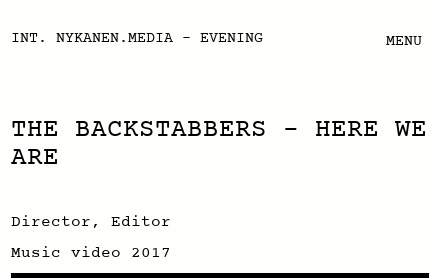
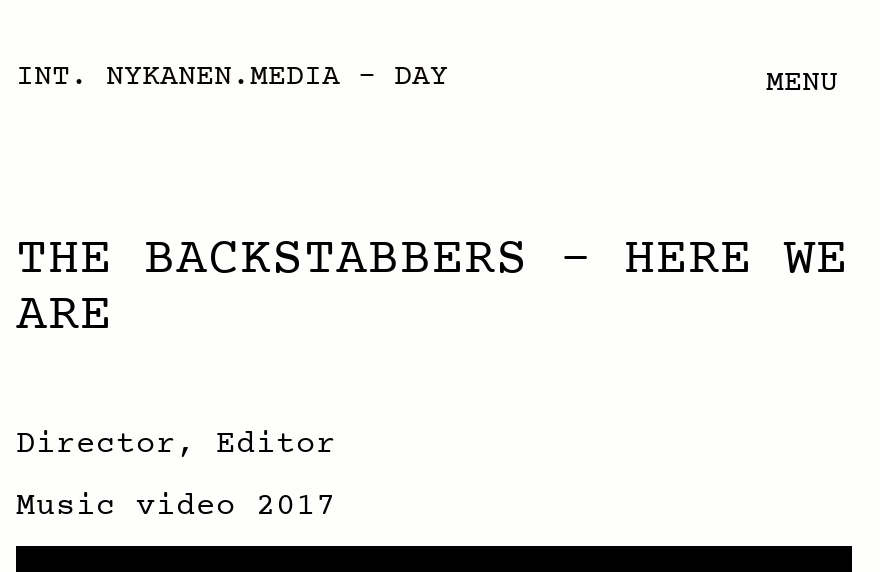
[11,28,263,49] INT. NYKANEN.MEDIA - EVENING -> [16,56,448,98] INT. NYKANEN.MEDIA - DAY

